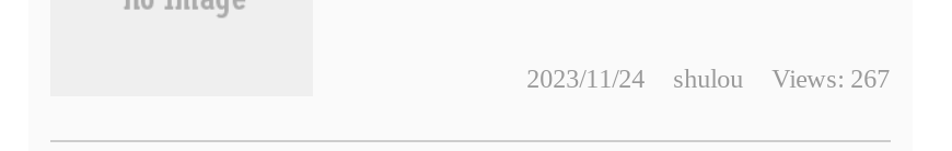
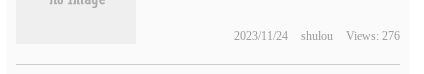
[527,62,890,93] 2023/11/24 shulou Views: 267 -> [234,28,400,42] 2023/11/24 shulou Views: 276

